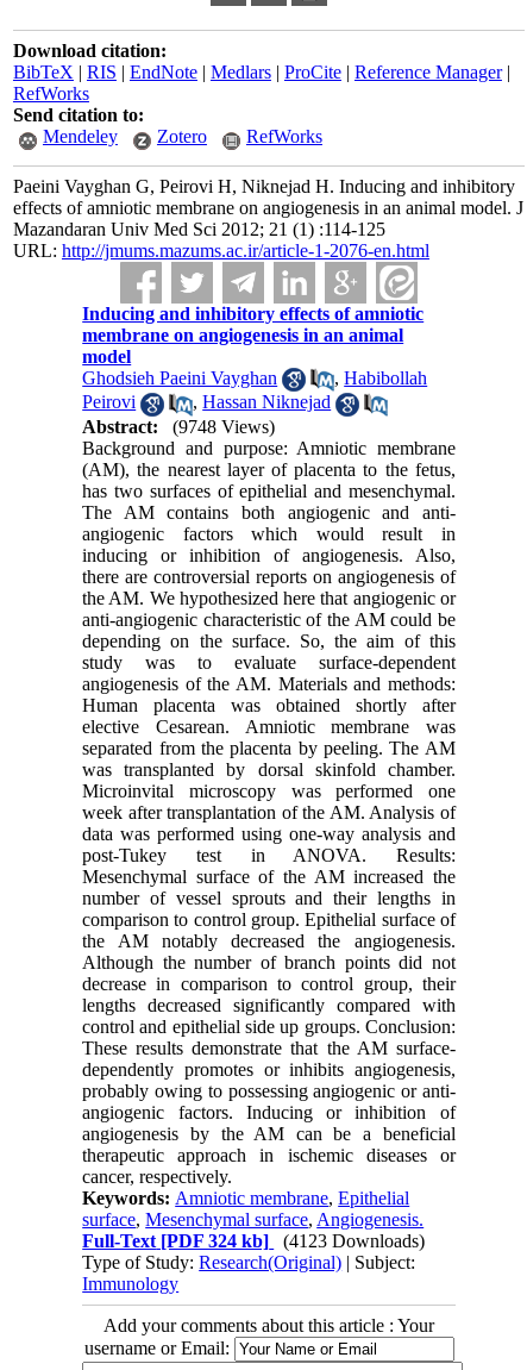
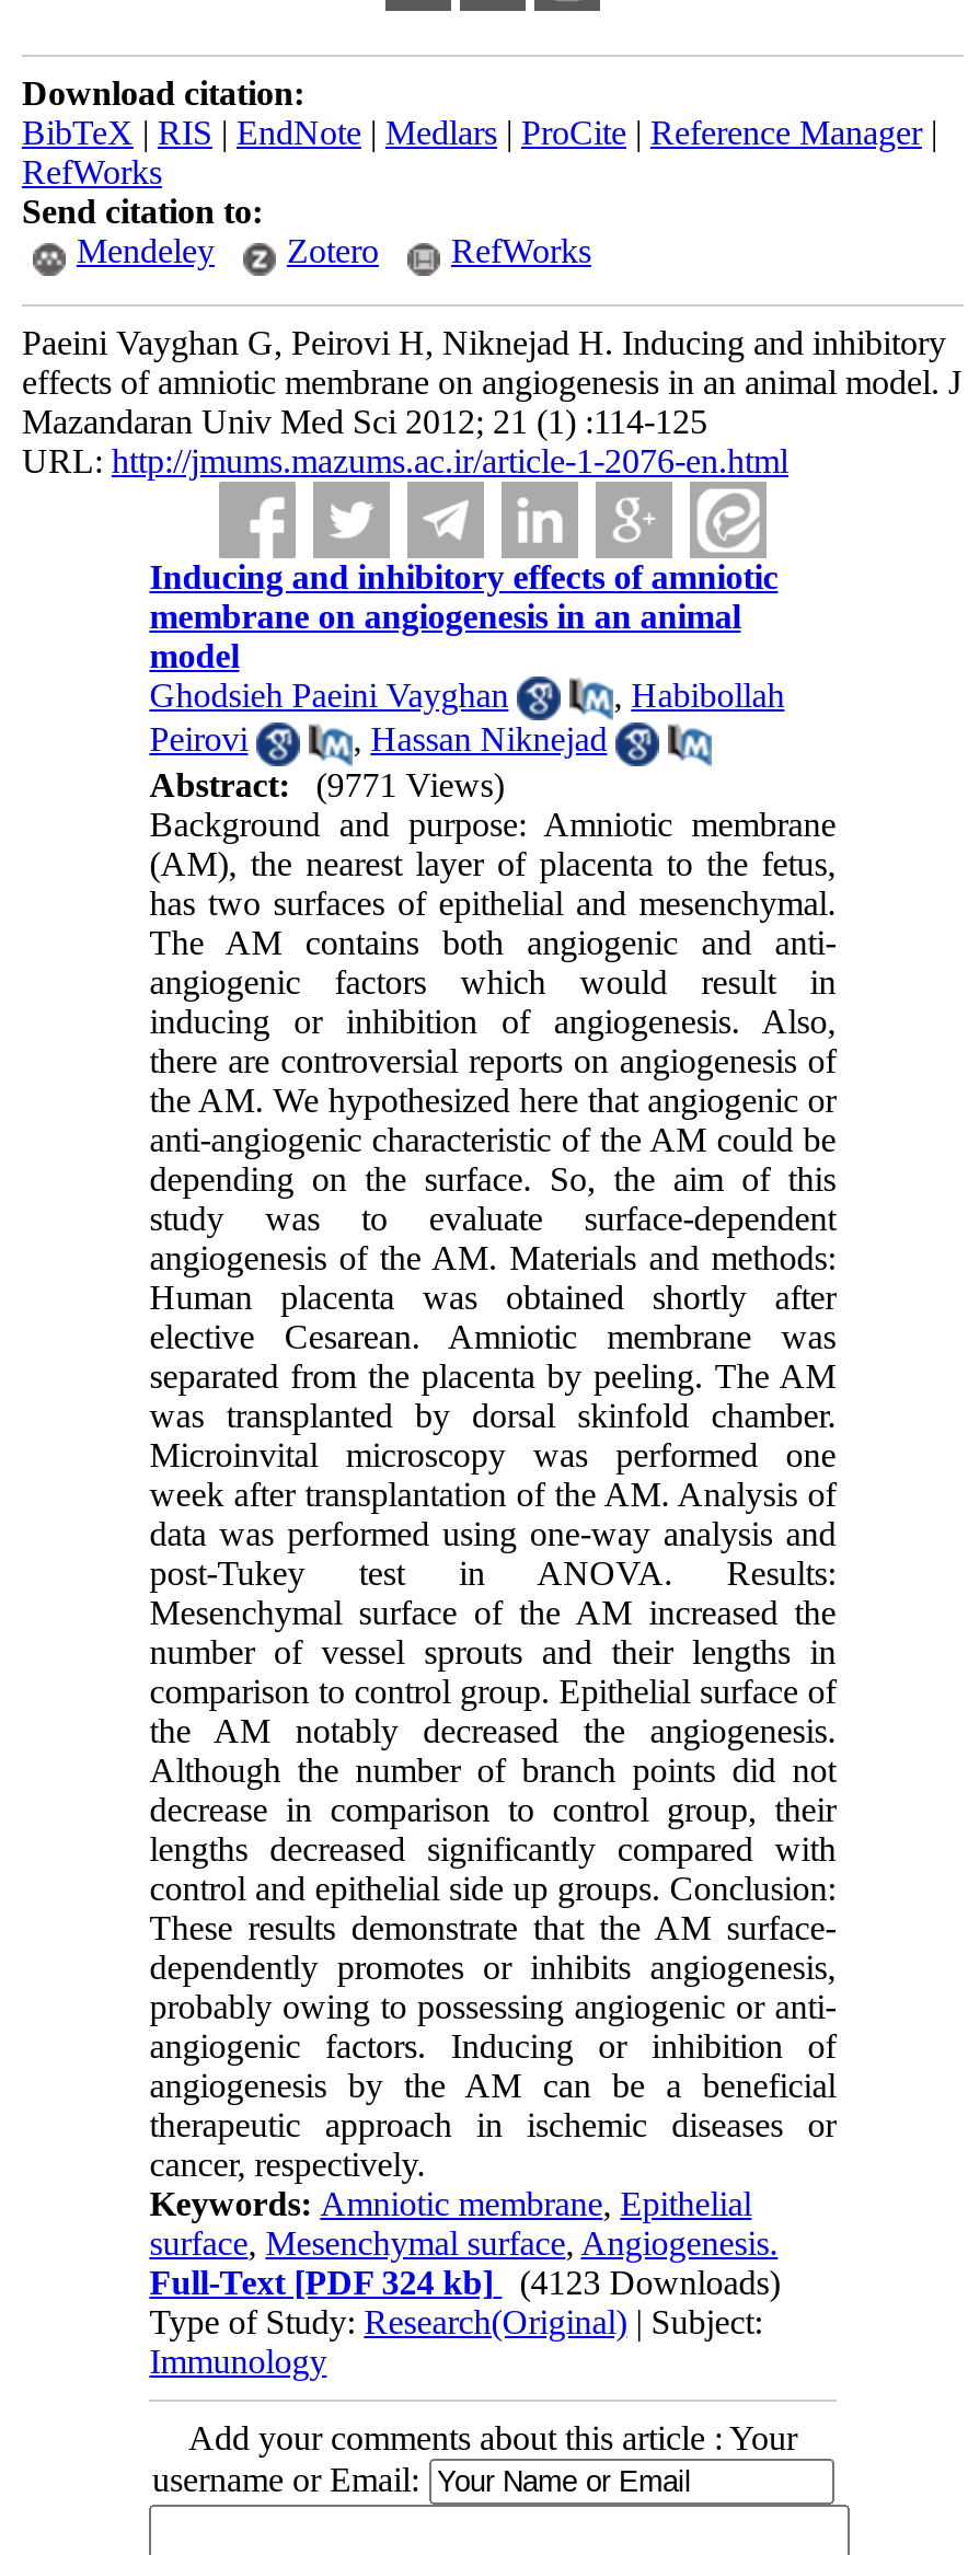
[82,416,275,436] Abstract: (9748 Views) -> [149,766,504,803] Abstract: (9771 Views)

